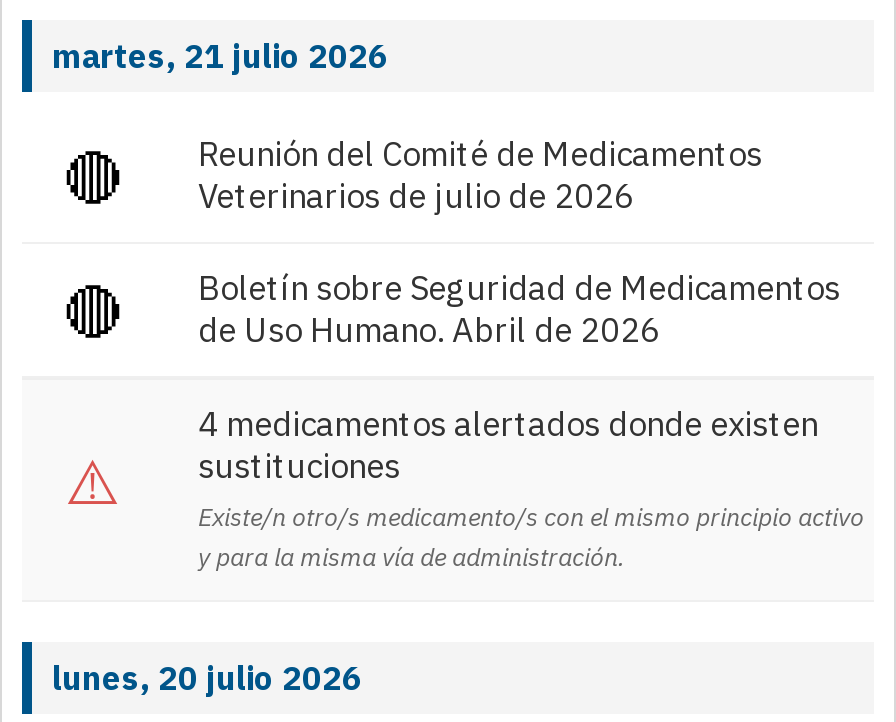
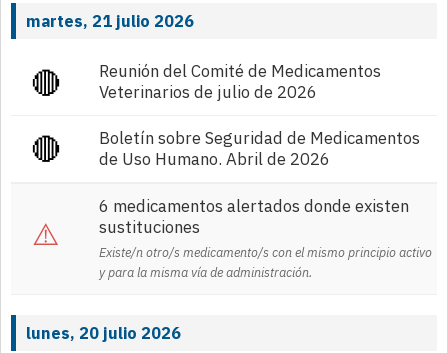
[198,403,818,447] 4 medicamentos alertados donde existen -> [99,195,409,217] 6 medicamentos alertados donde existen

